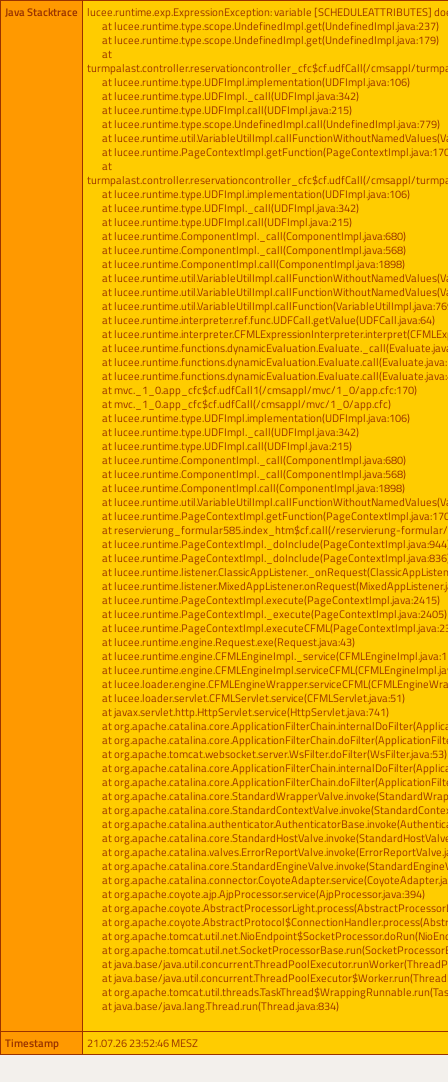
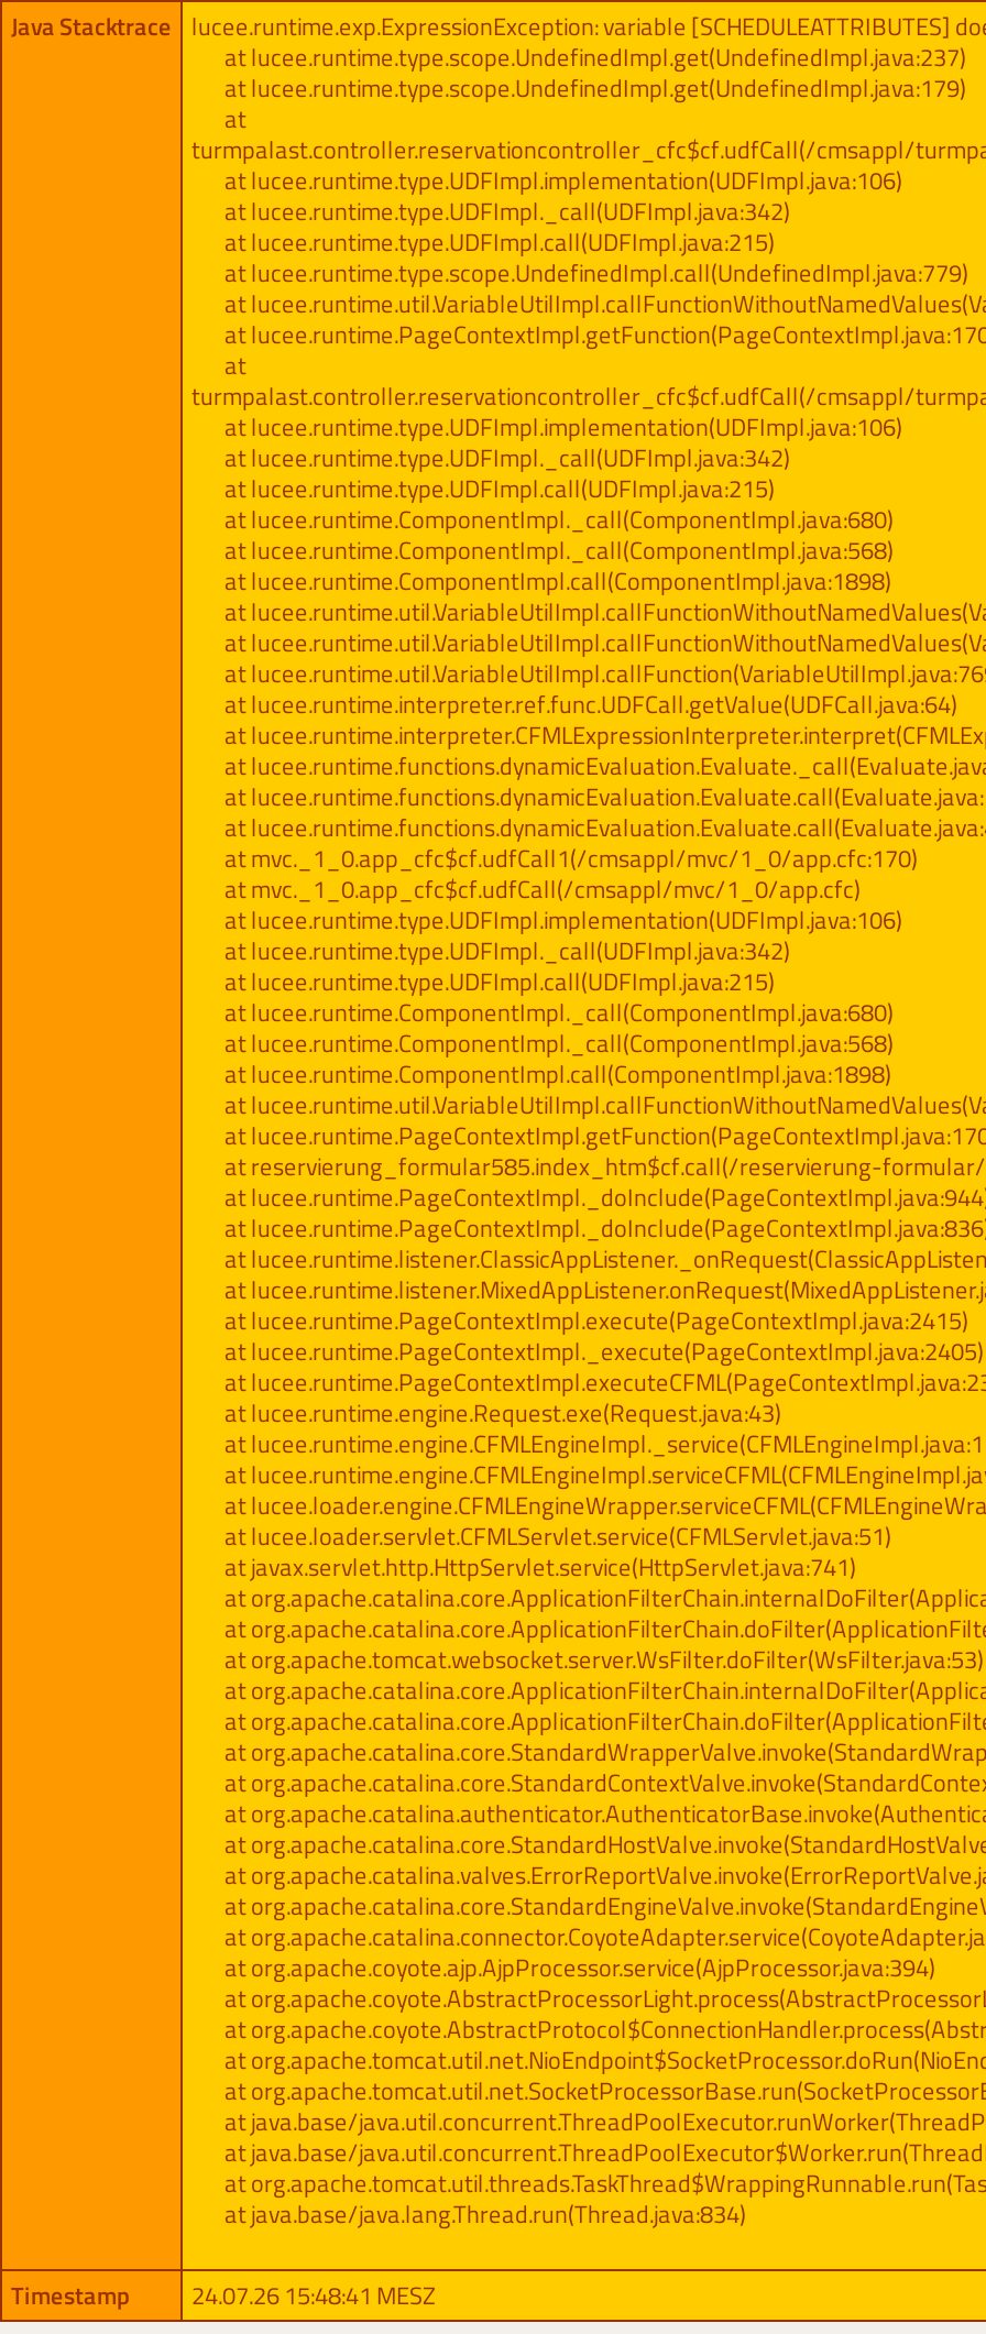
[5,1035,198,1051] Timestamp 21.07.26 23:52:46 MESZ -> [11,2278,436,2313] Timestamp 24.07.26 15:48:41 MESZ

